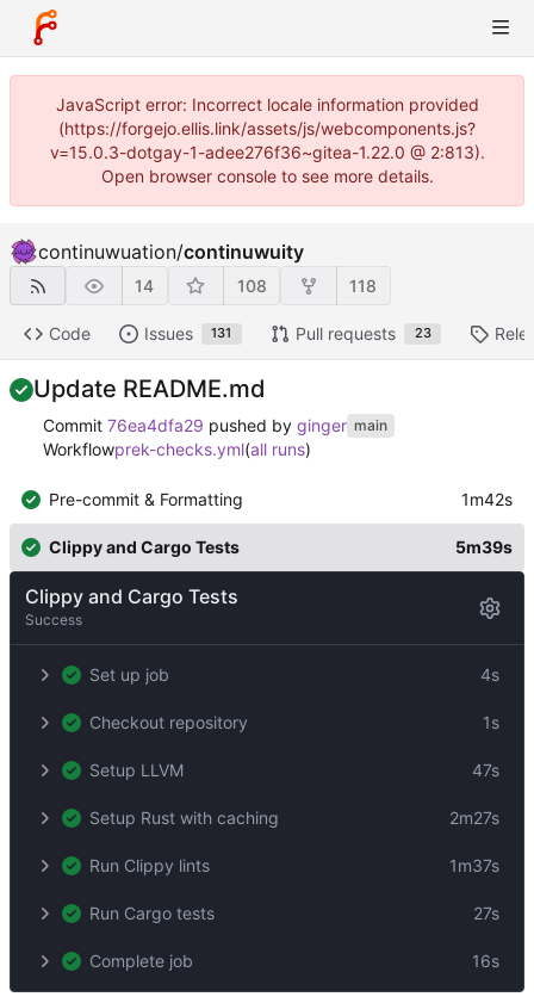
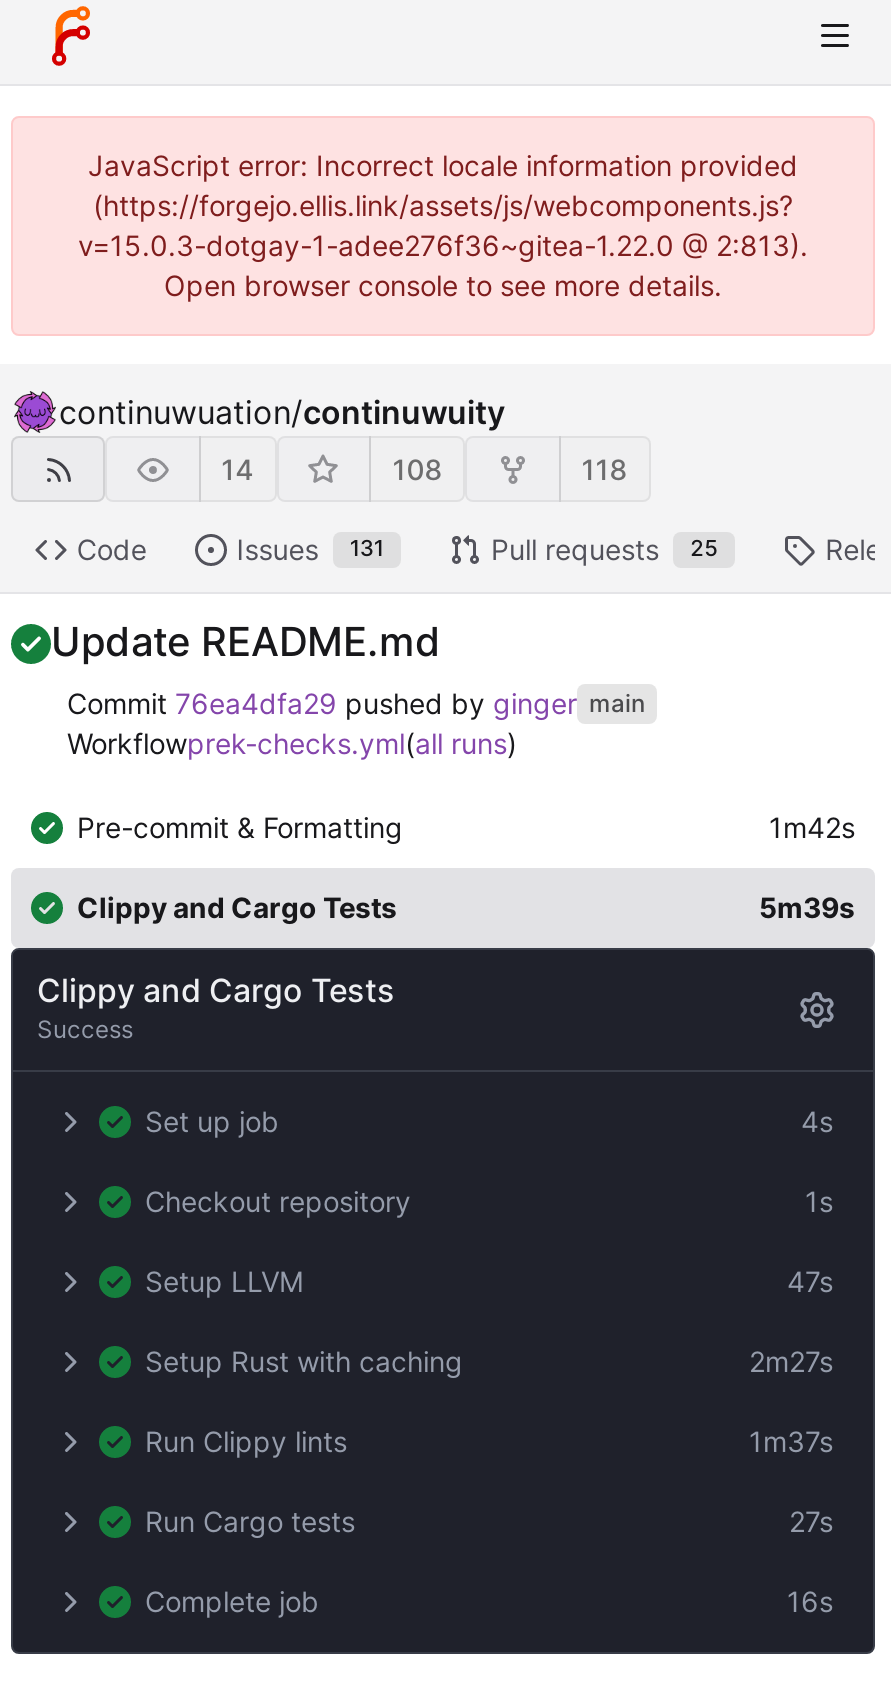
[296,324,431,344] Pull requests 23 -> [491,533,718,567] Pull requests 25

